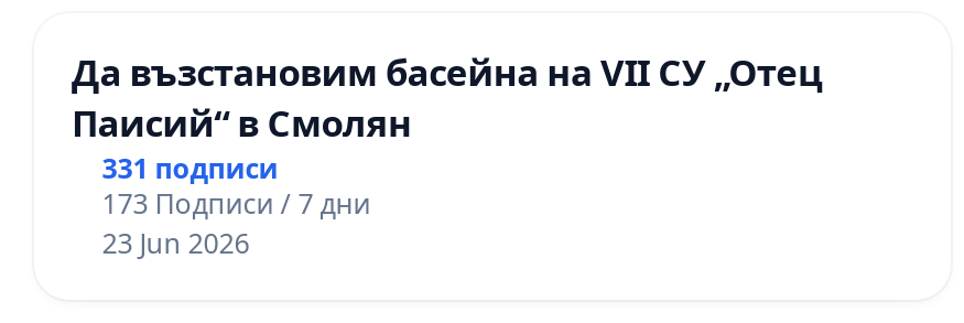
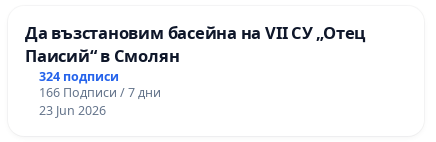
[102,149,278,187] 331 подписи -> [39,68,119,85] 324 подписи
[102,184,371,222] 173 Подписи / 7 дни -> [39,84,161,101] 166 Подписи / 7 дни

